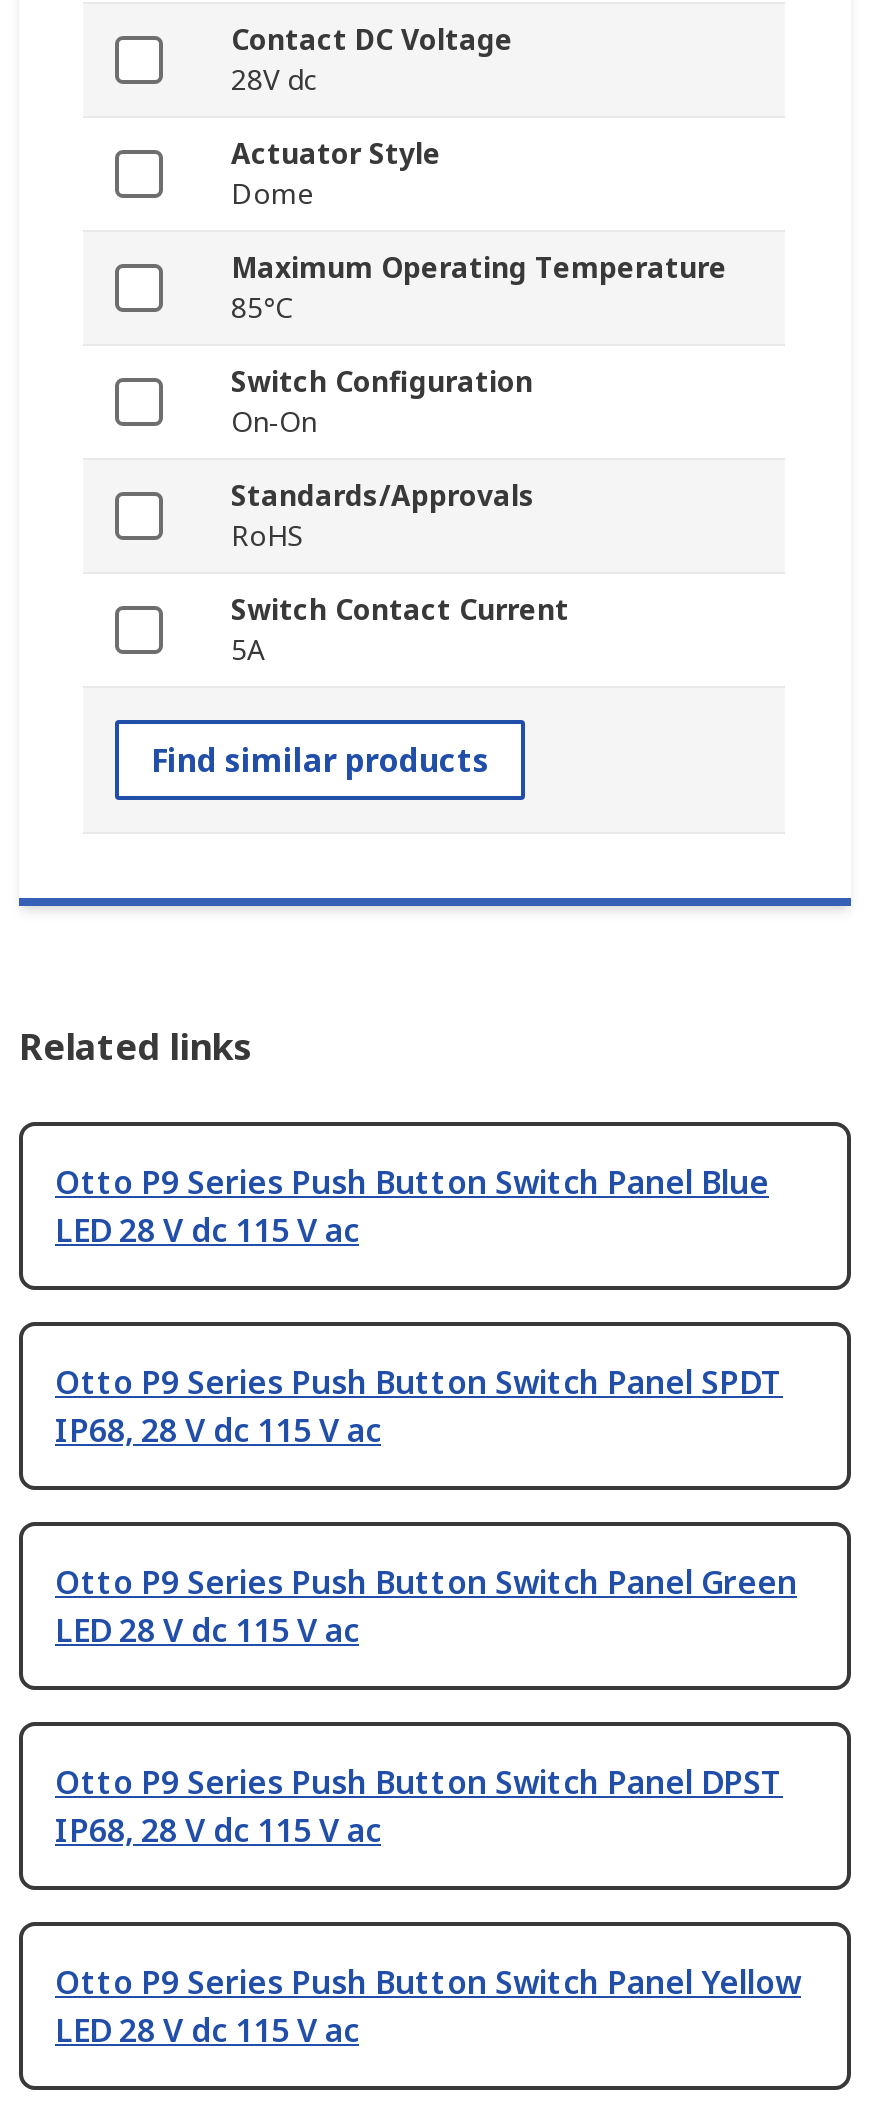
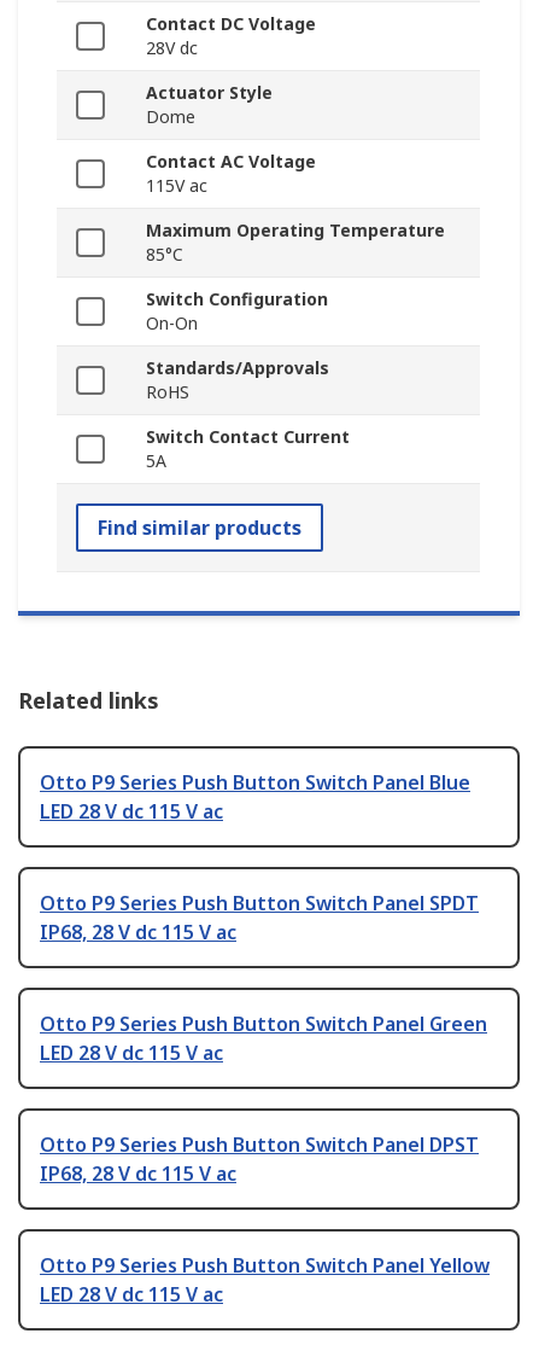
none -> [146,150,316,197] Contact AC Voltage | 115V ac

